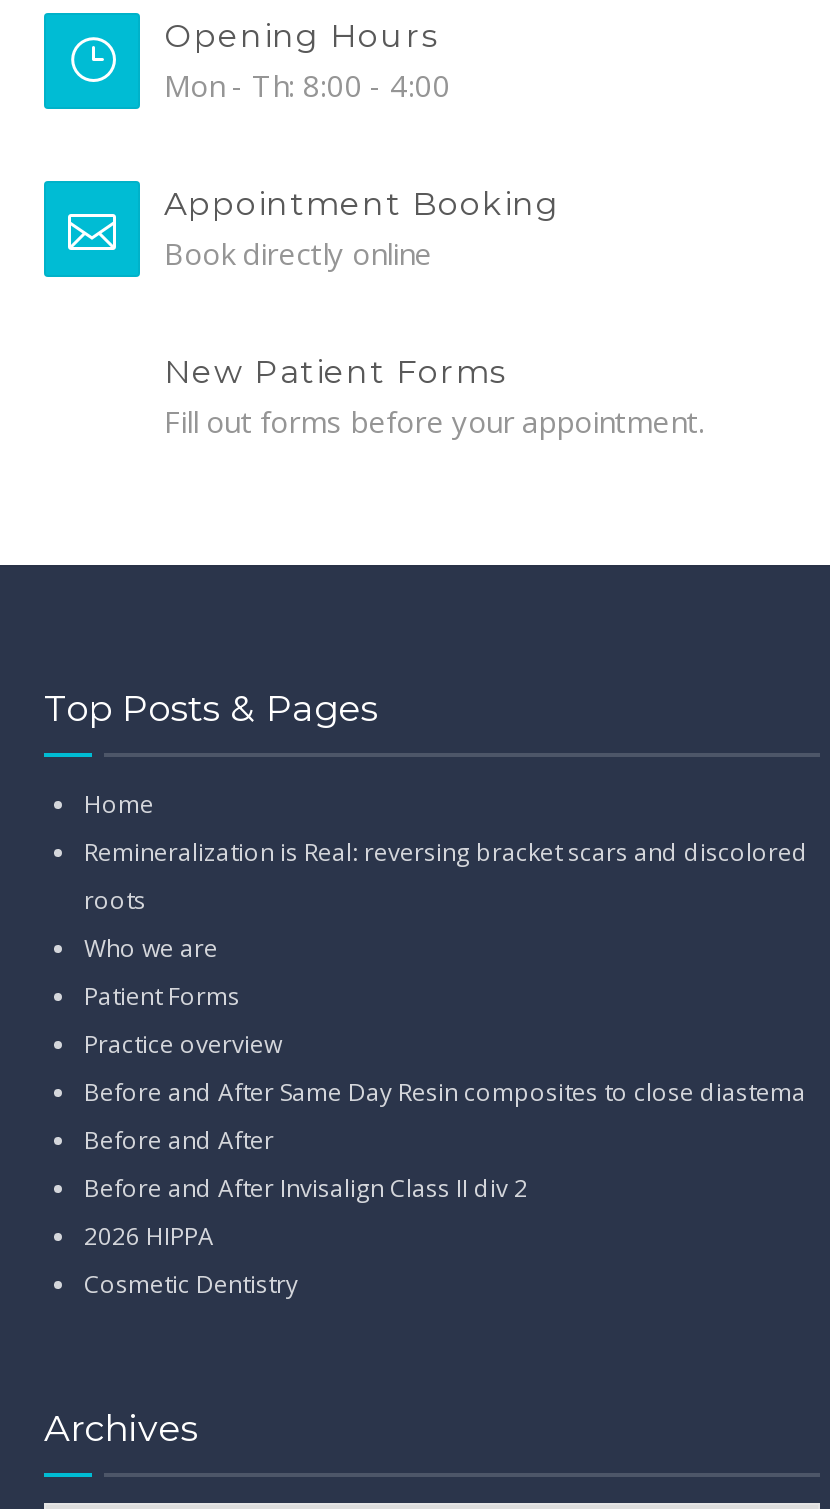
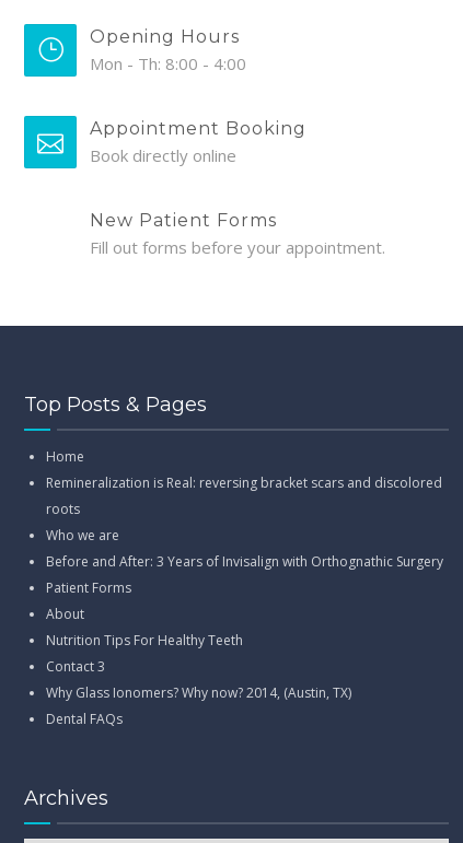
none -> [46,552,443,570] Before and After: 3 Years of Invisalign with Orthognathic Surgery
moved [84,978,240,1012] -> [46,578,131,597]: Patient Forms
[84,1026,806,1300] Practice overview | Before and After Same Day Resin composites to close diastema | Before and After | Before and After Invisalign Class II div 2 | 2026 HIPPA | Cosmetic Dentistry -> [46,604,351,728] About | Nutrition Tips For Healthy Teeth | Contact 3 | Why Glass Ionomers? Why now? 2014, (Austin, TX) | Dental FAQs

